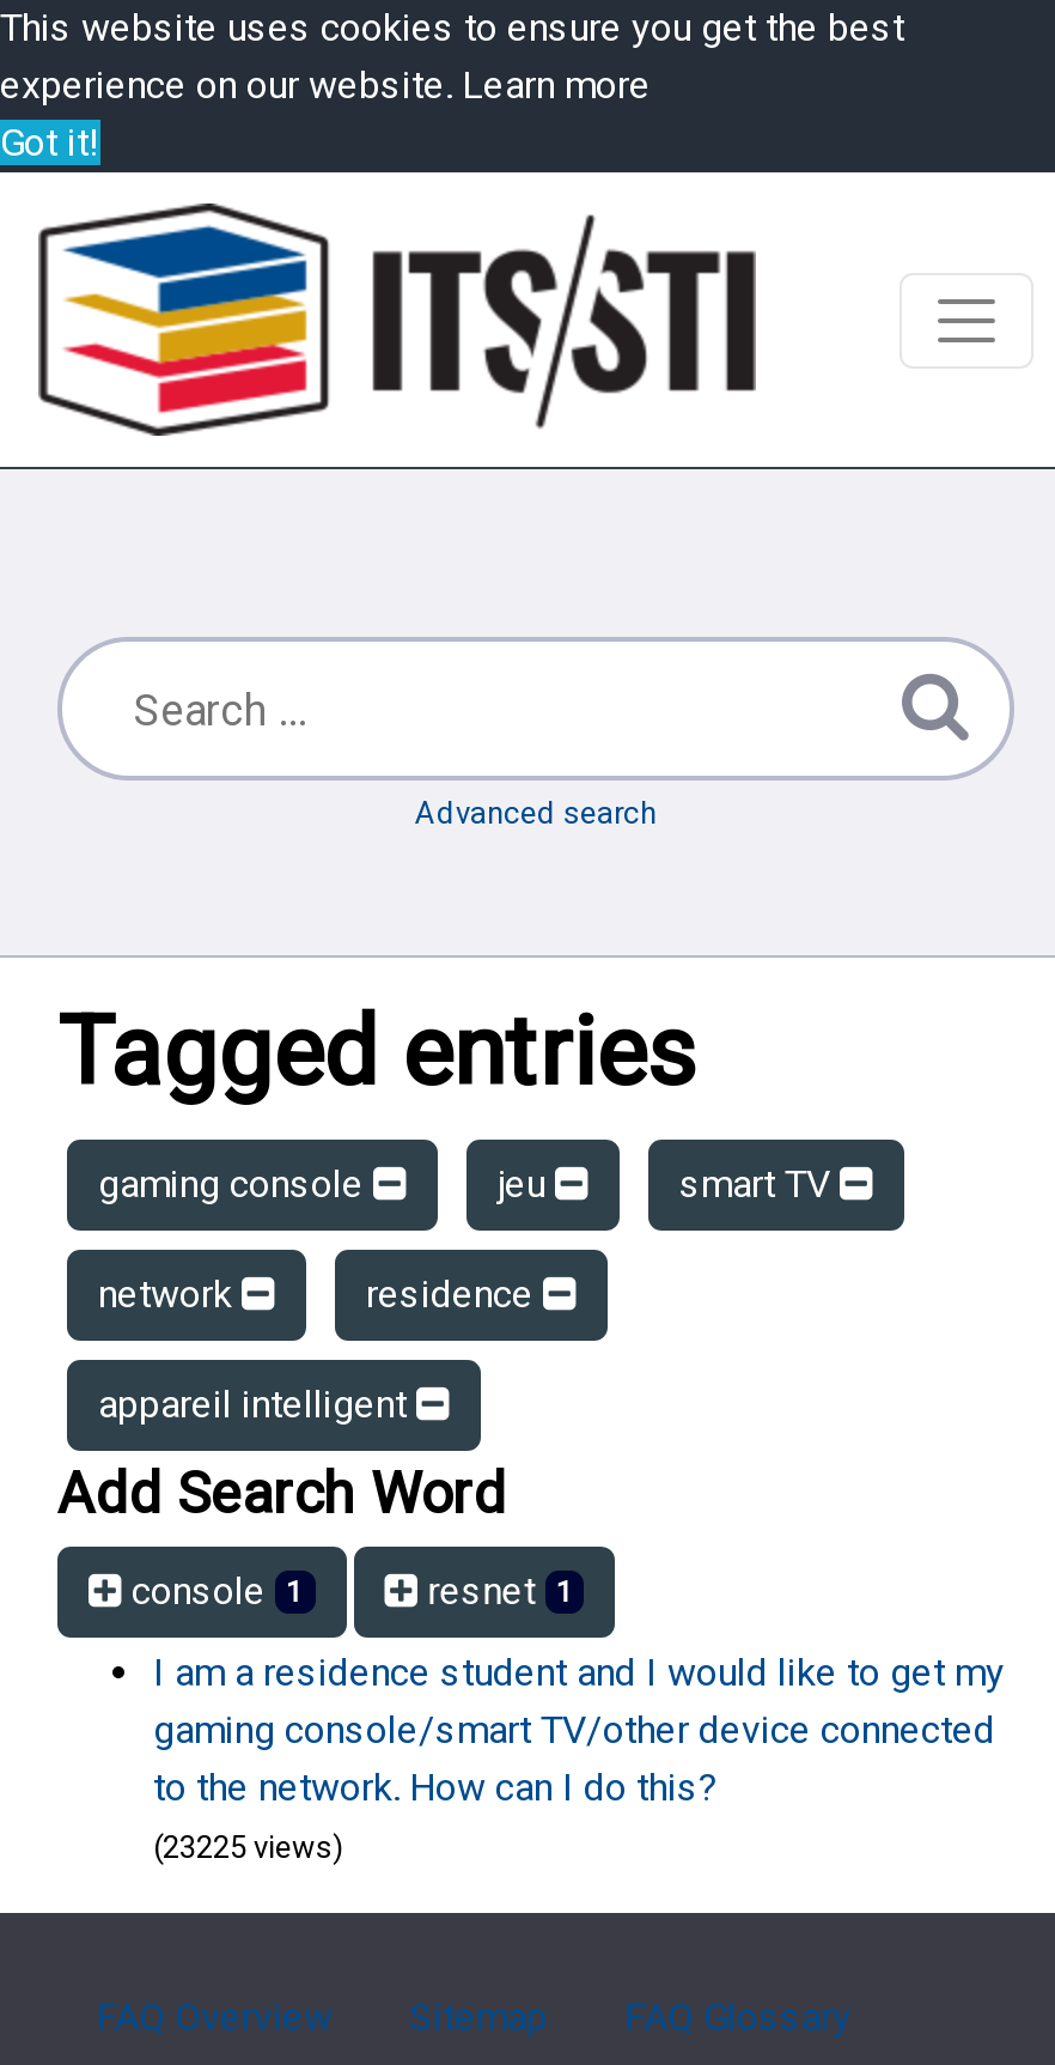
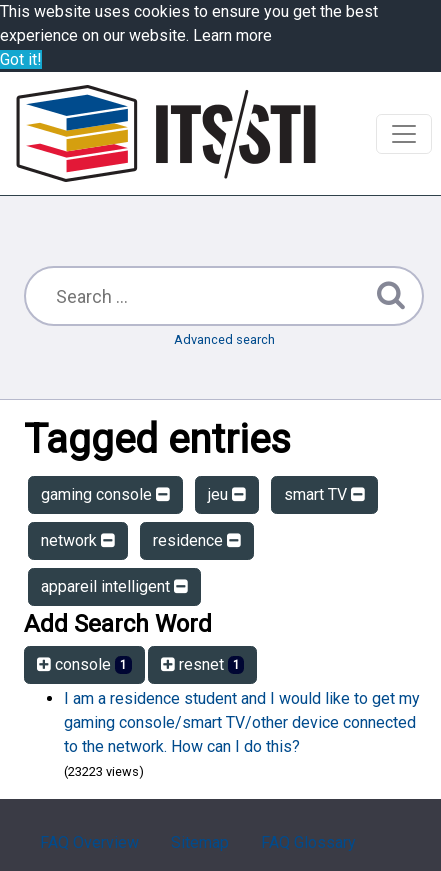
[153,1830,344,1866] (23225 views) -> [64,764,144,779] (23223 views)

